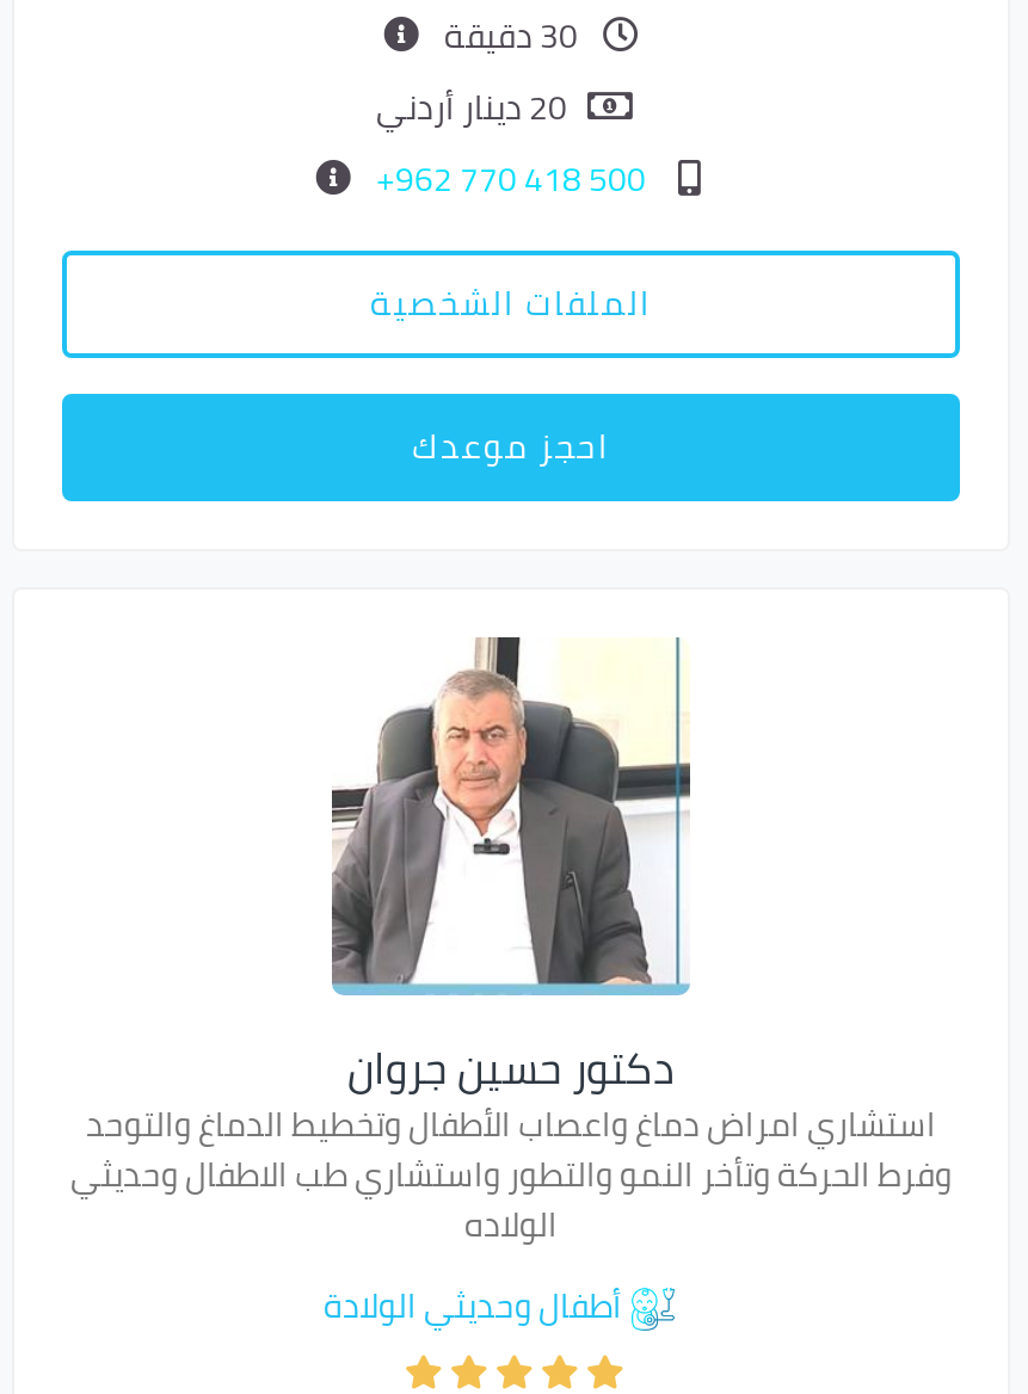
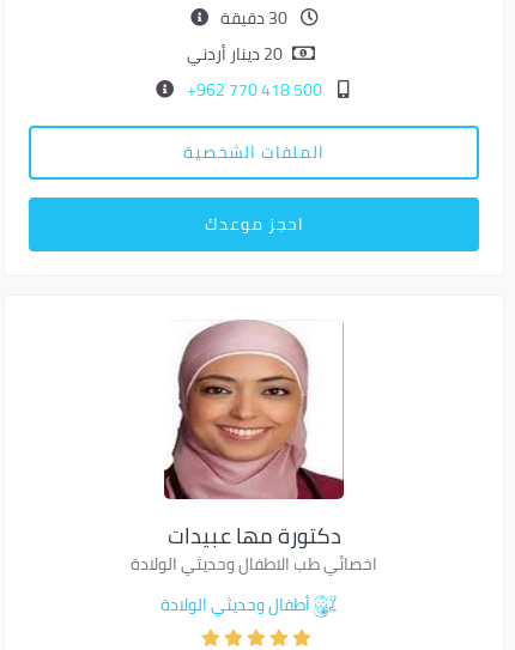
[330,635,692,998] [image] -> [164,320,320,457] [image]
[70,1029,952,1256] دكتور حسين جروان | استشاري امراض دماغ واعصاب الأطفال وتخطيط الدماغ والتوحد | وفرط الحركة وتأخر النمو والتطور واستشاري طب الاطفال وحديثي | الولاده -> [131,516,377,579] دكتورة مها عبيدات | اخصائي طب الاطفال وحديثي الولادة

